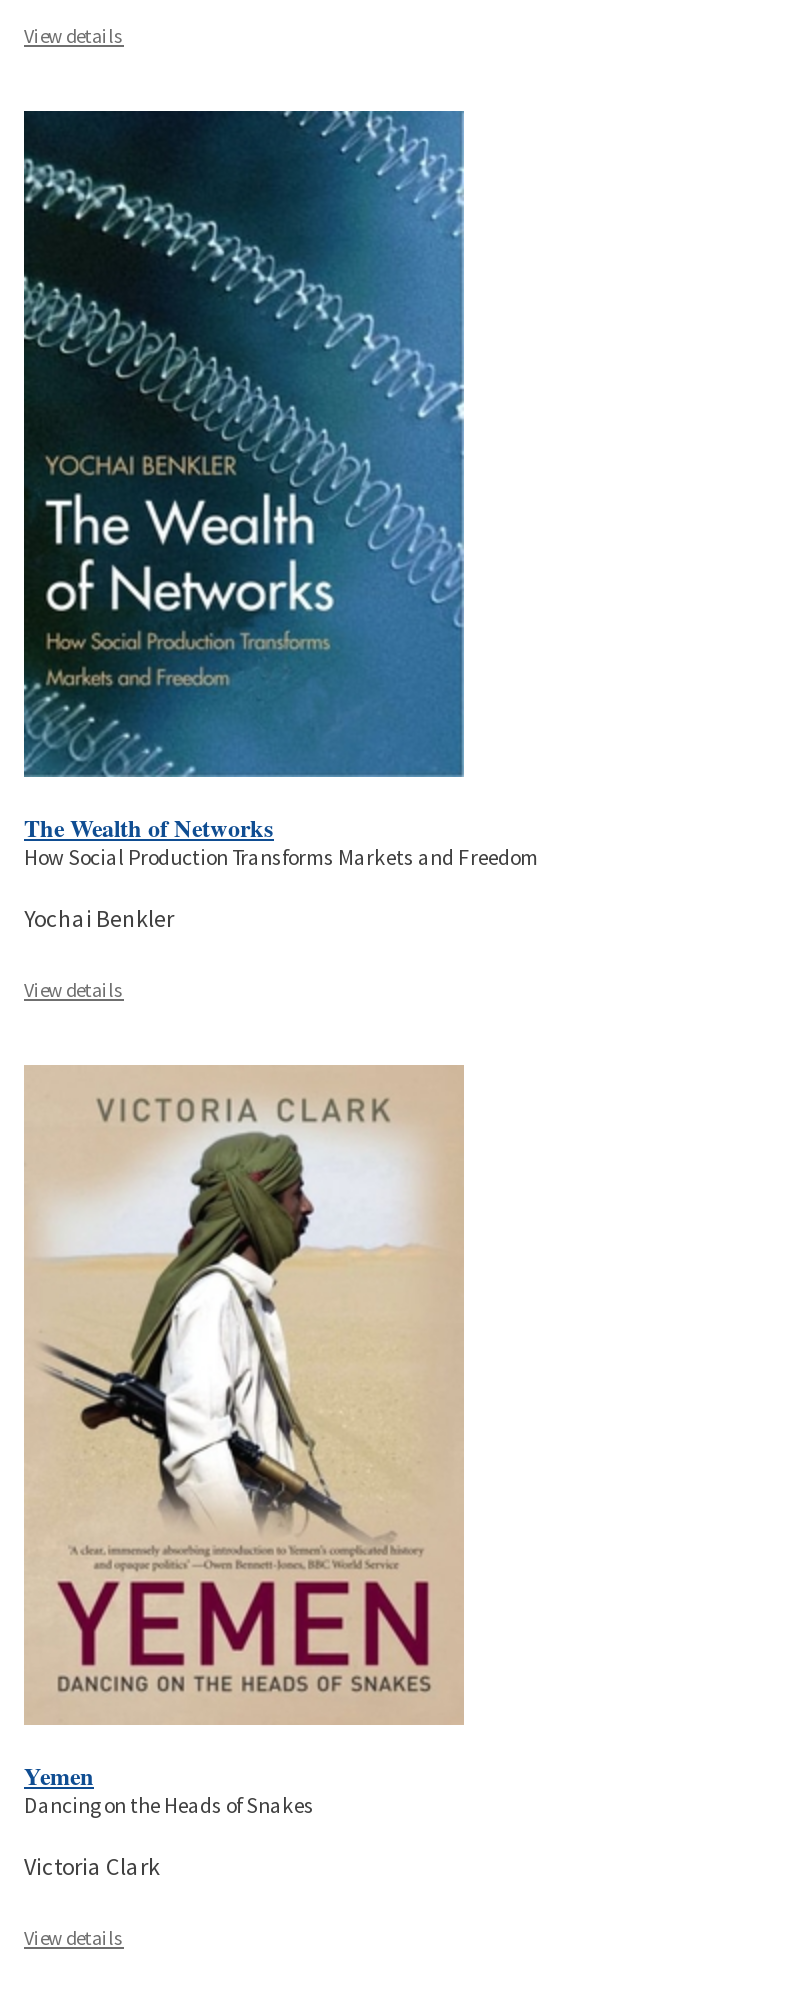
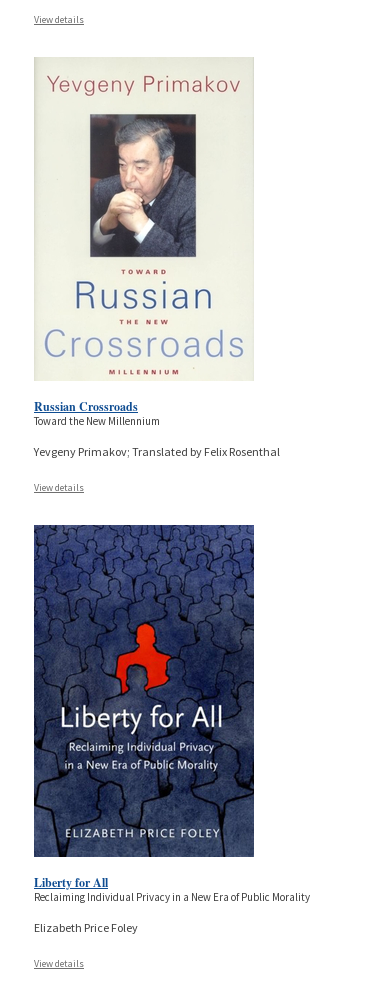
[22,109,538,870] [image] | The Wealth of Networks | How Social Production Transforms Markets and Freedom -> [34,57,254,428] [image] | Russian Crossroads | Toward the New Millennium
[24,902,174,932] Yochai Benkler -> [34,444,280,459] Yevgeny Primakov; Translated by Felix Rosenthal
[24,1065,464,1818] [image] | Yemen | Dancing on the Heads of Snakes -> [33,524,310,904] [image] | Liberty for All | Reclaiming Individual Privacy in a New Era of Public Morality
[24,1850,160,1880] Victoria Clark -> [34,920,138,935] Elizabeth Price Foley

